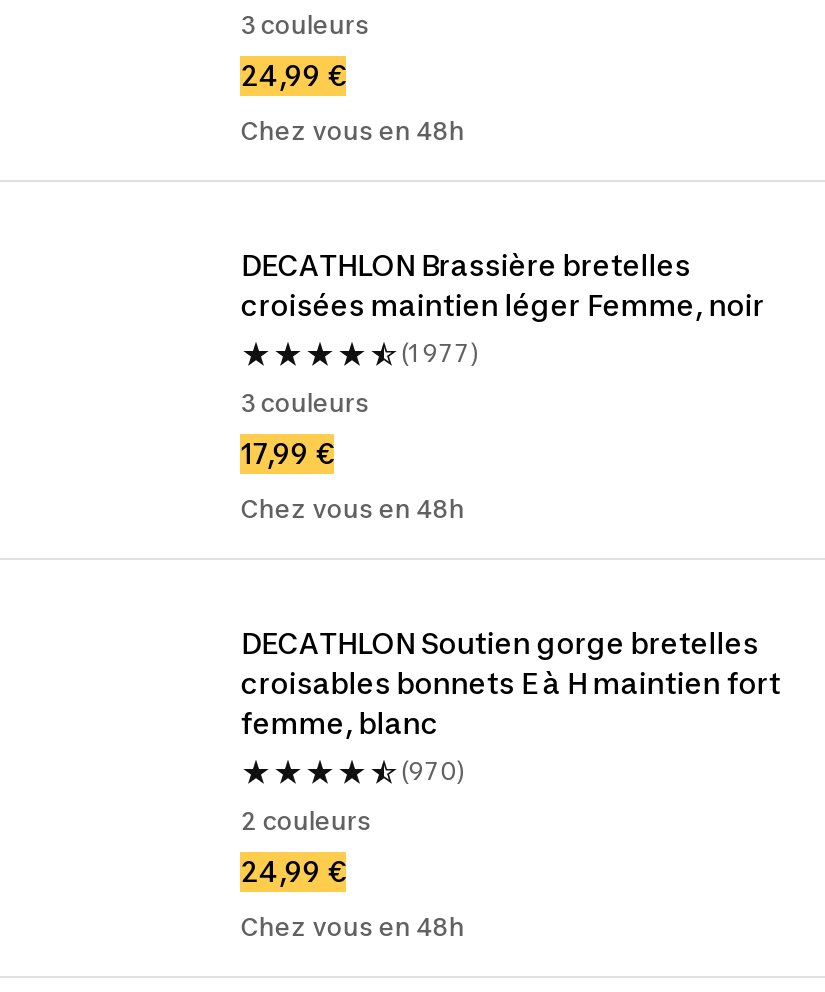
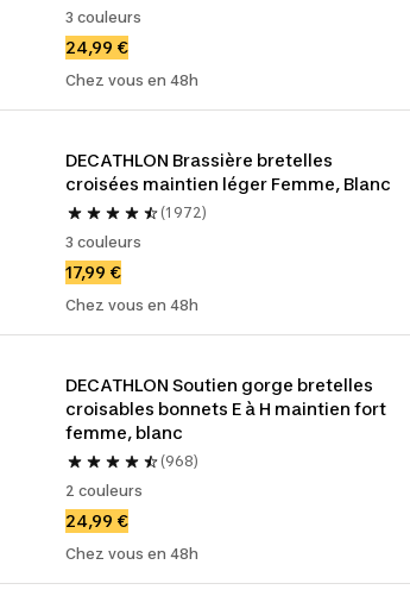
[241,288,765,322] croisées maintien léger Femme, noir -> [66,174,391,194] croisées maintien léger Femme, Blanc
[401,338,479,368] (1 977) -> [161,203,207,221] (1 972)
[401,756,465,786] (970) -> [161,452,199,470] (968)

